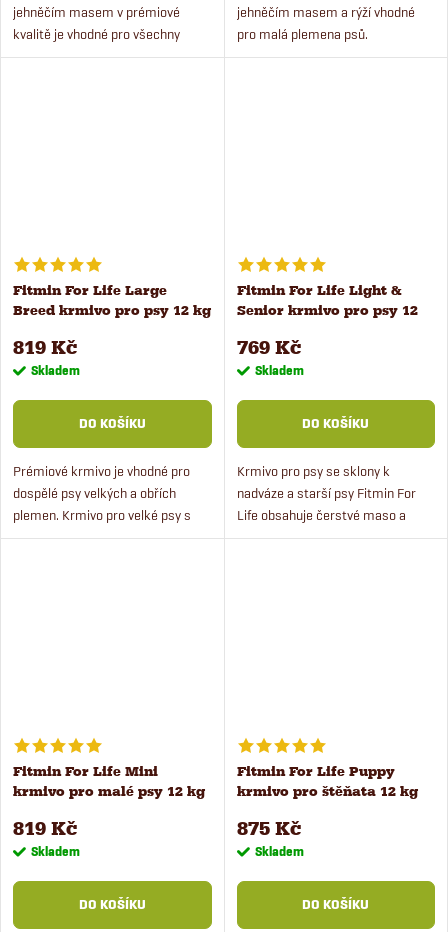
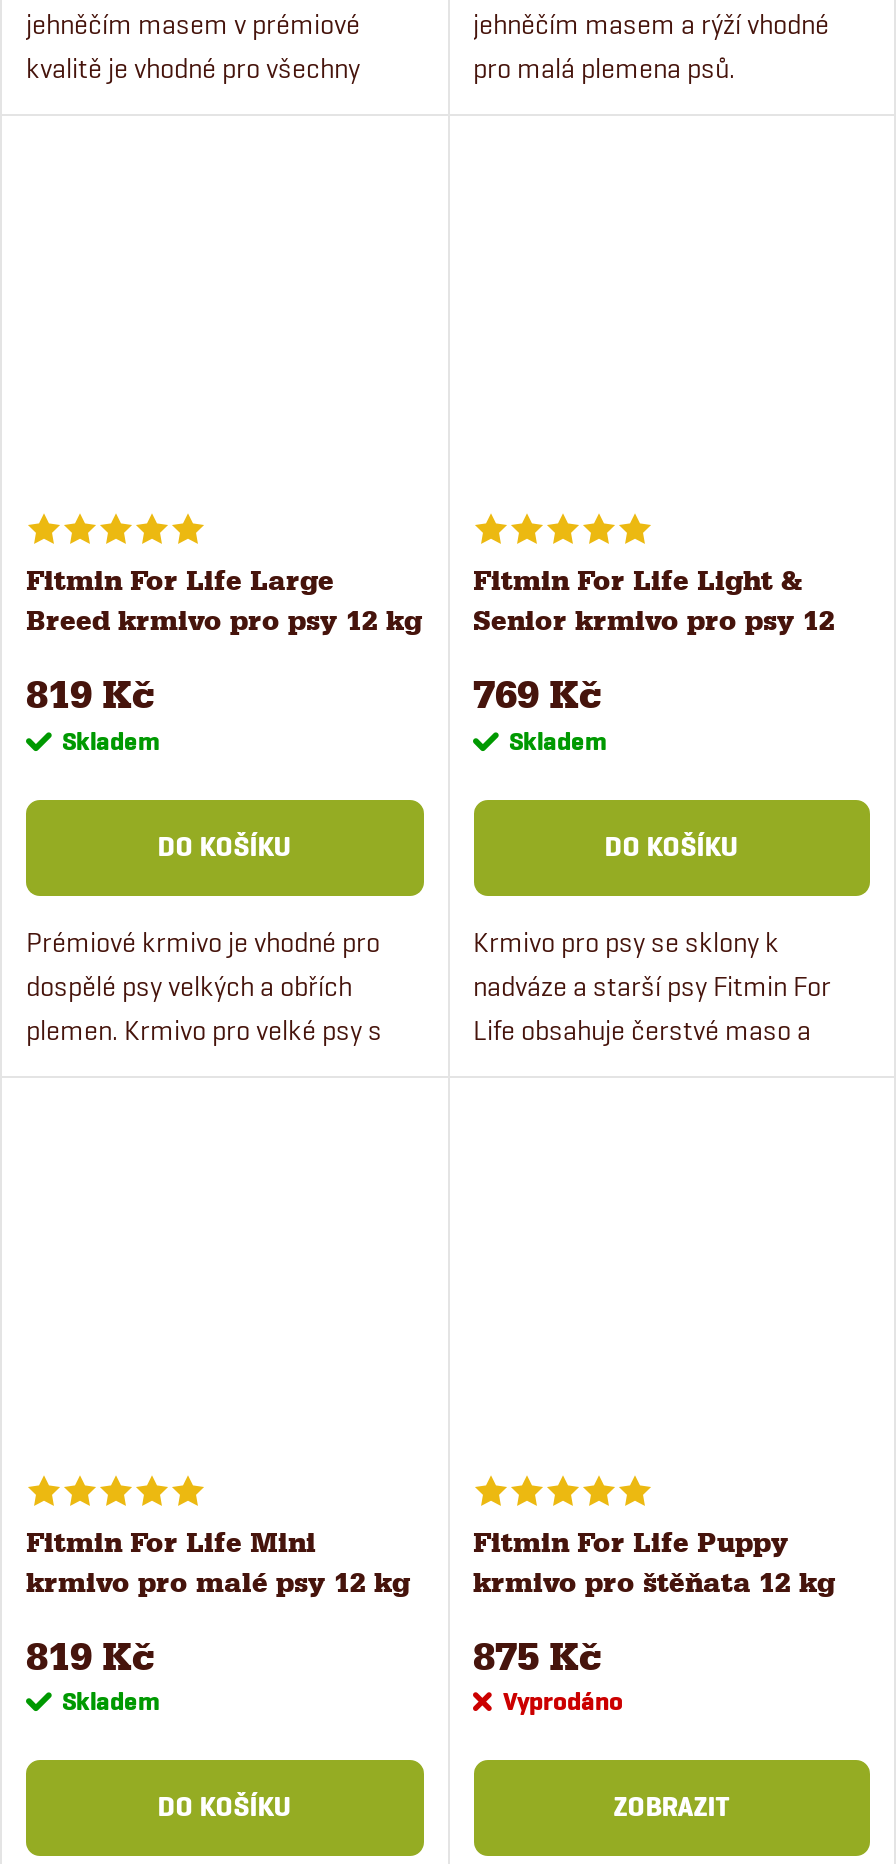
[254,843,303,860] Skladem -> [503,1685,623,1719] Vyprodáno
[302,896,369,913] DO KOŠÍKU -> [614,1791,730,1825] ZOBRAZIT

